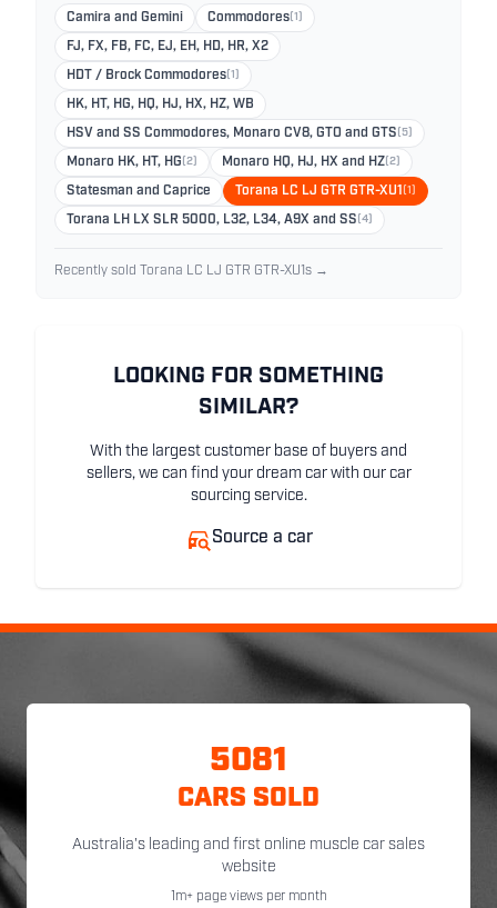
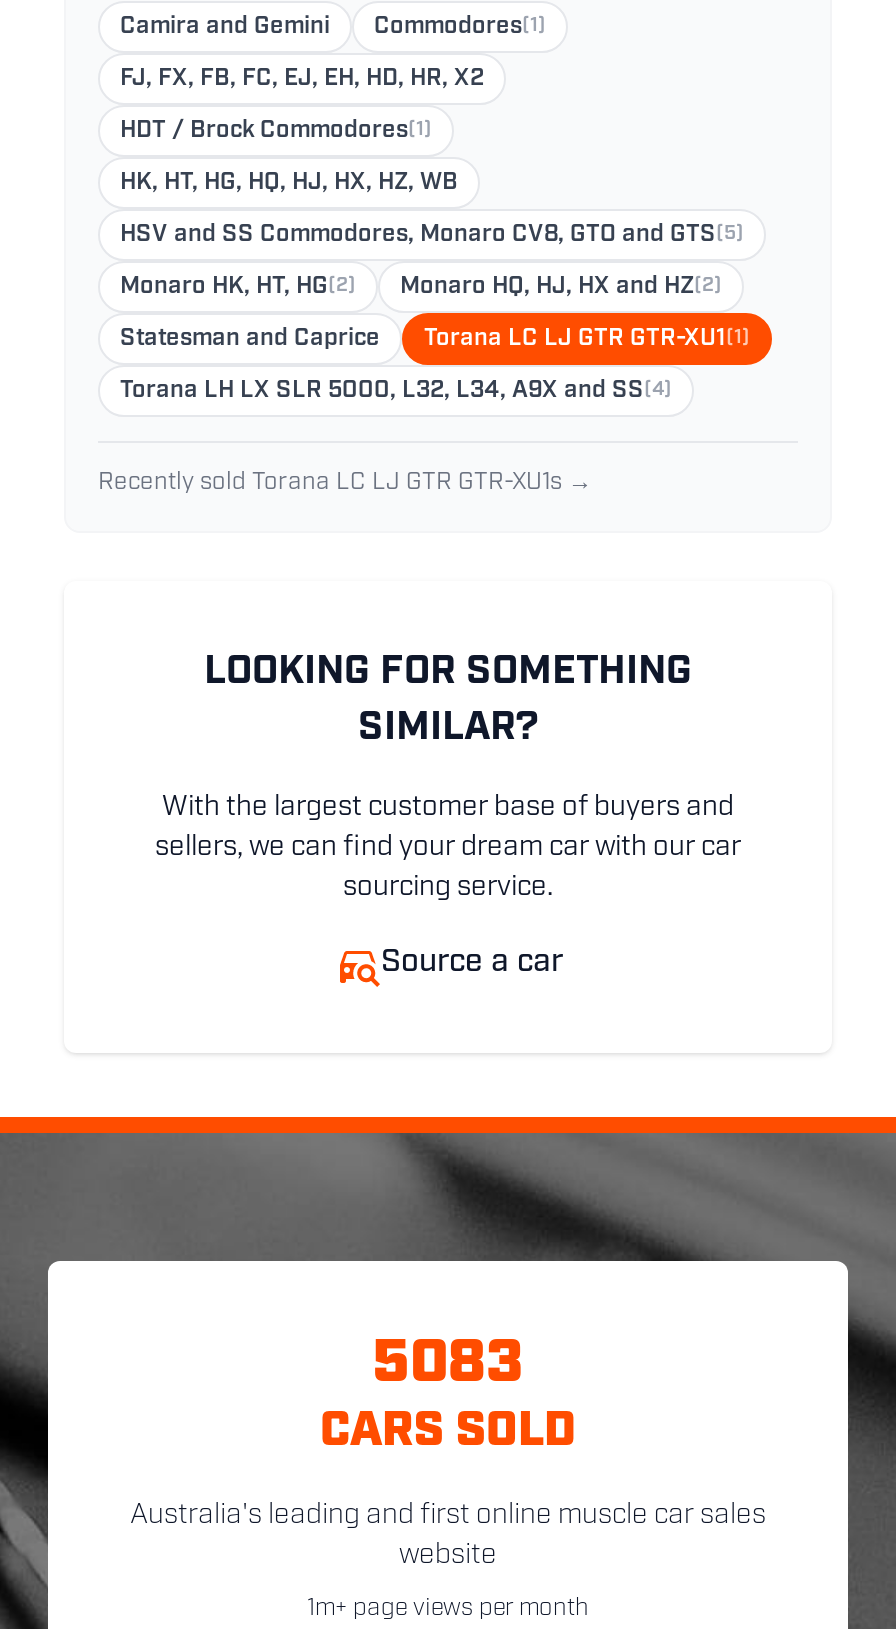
[210,745,287,779] 5081 -> [372,1335,524,1397] 5083

